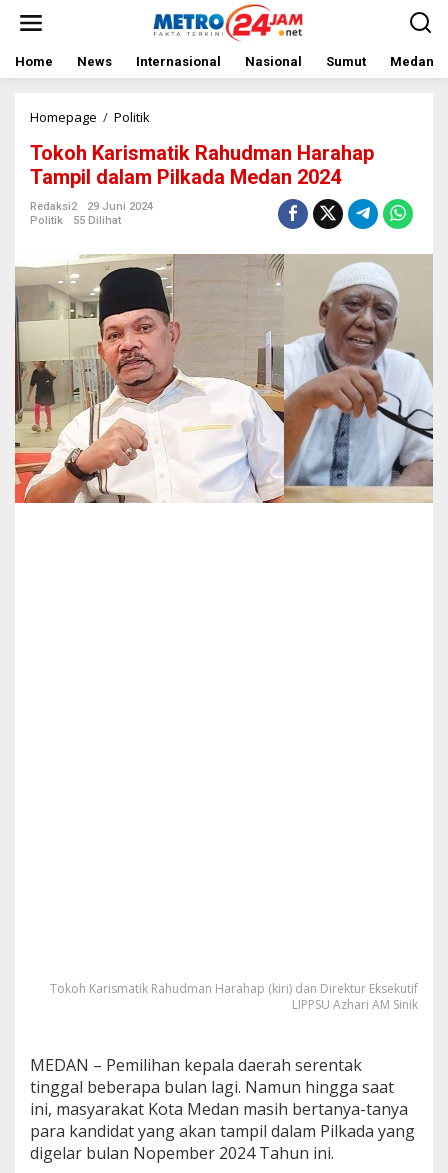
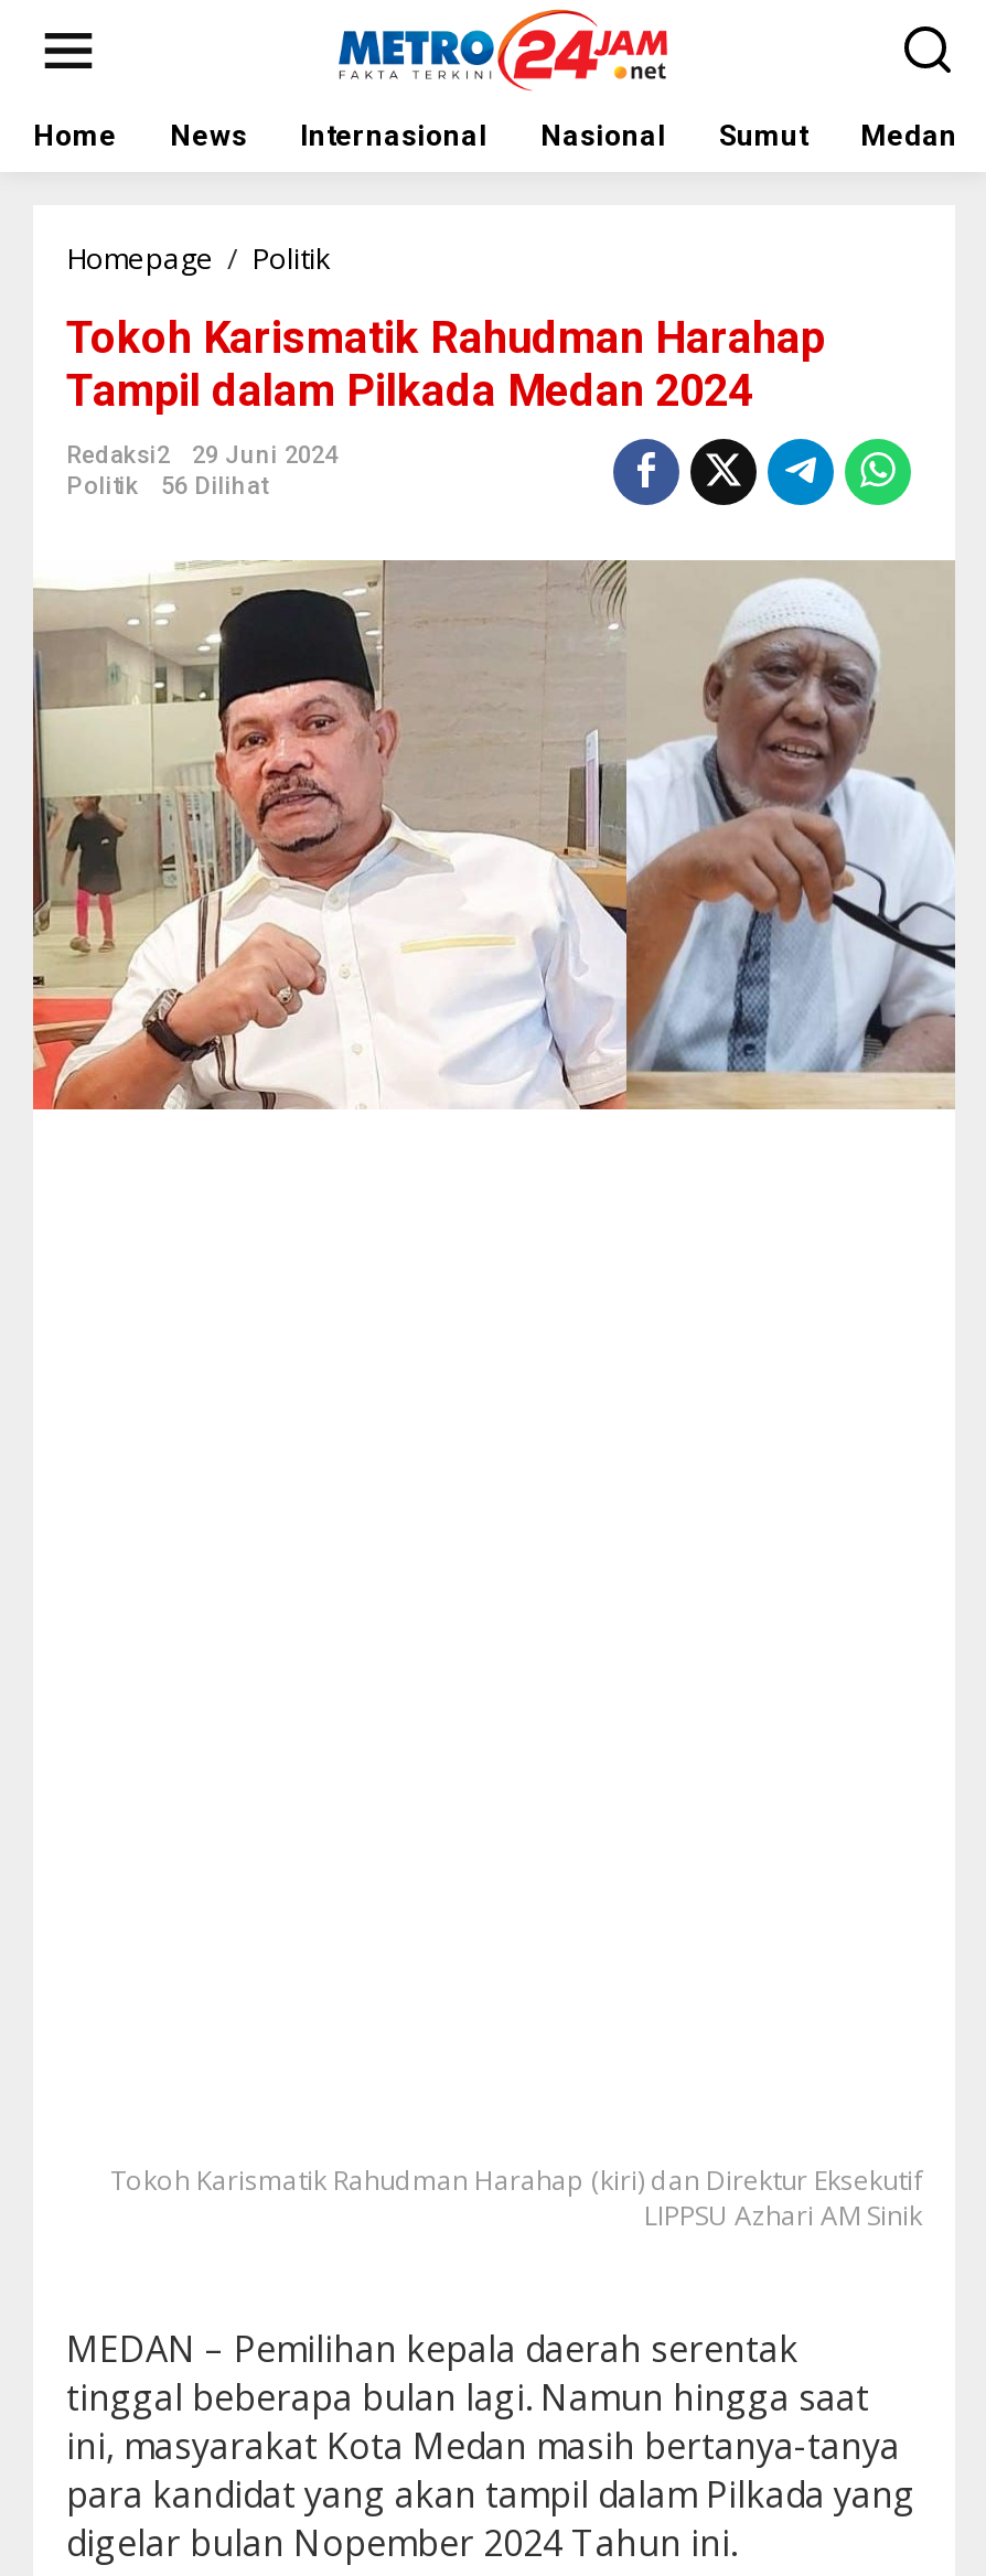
[73,214,121,227] 55 Dilihat -> [161,472,267,501] 56 Dilihat

